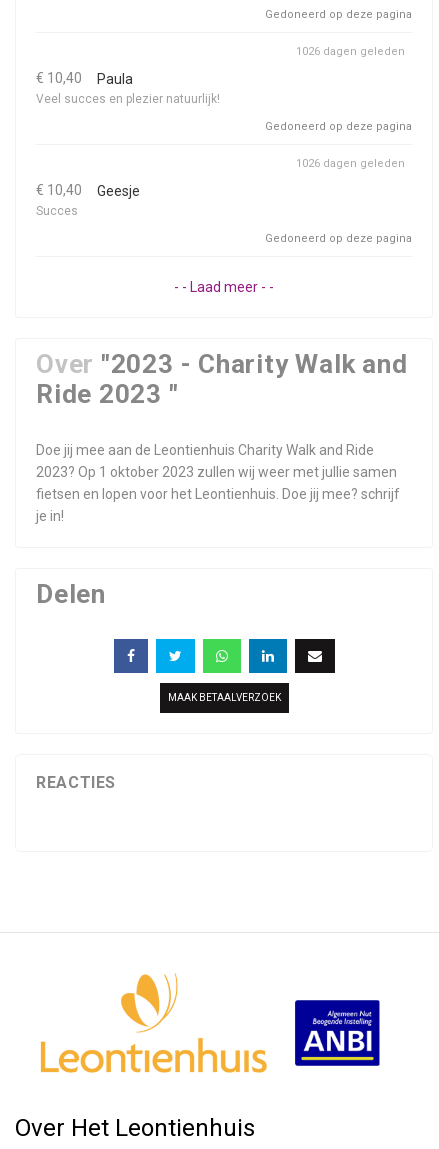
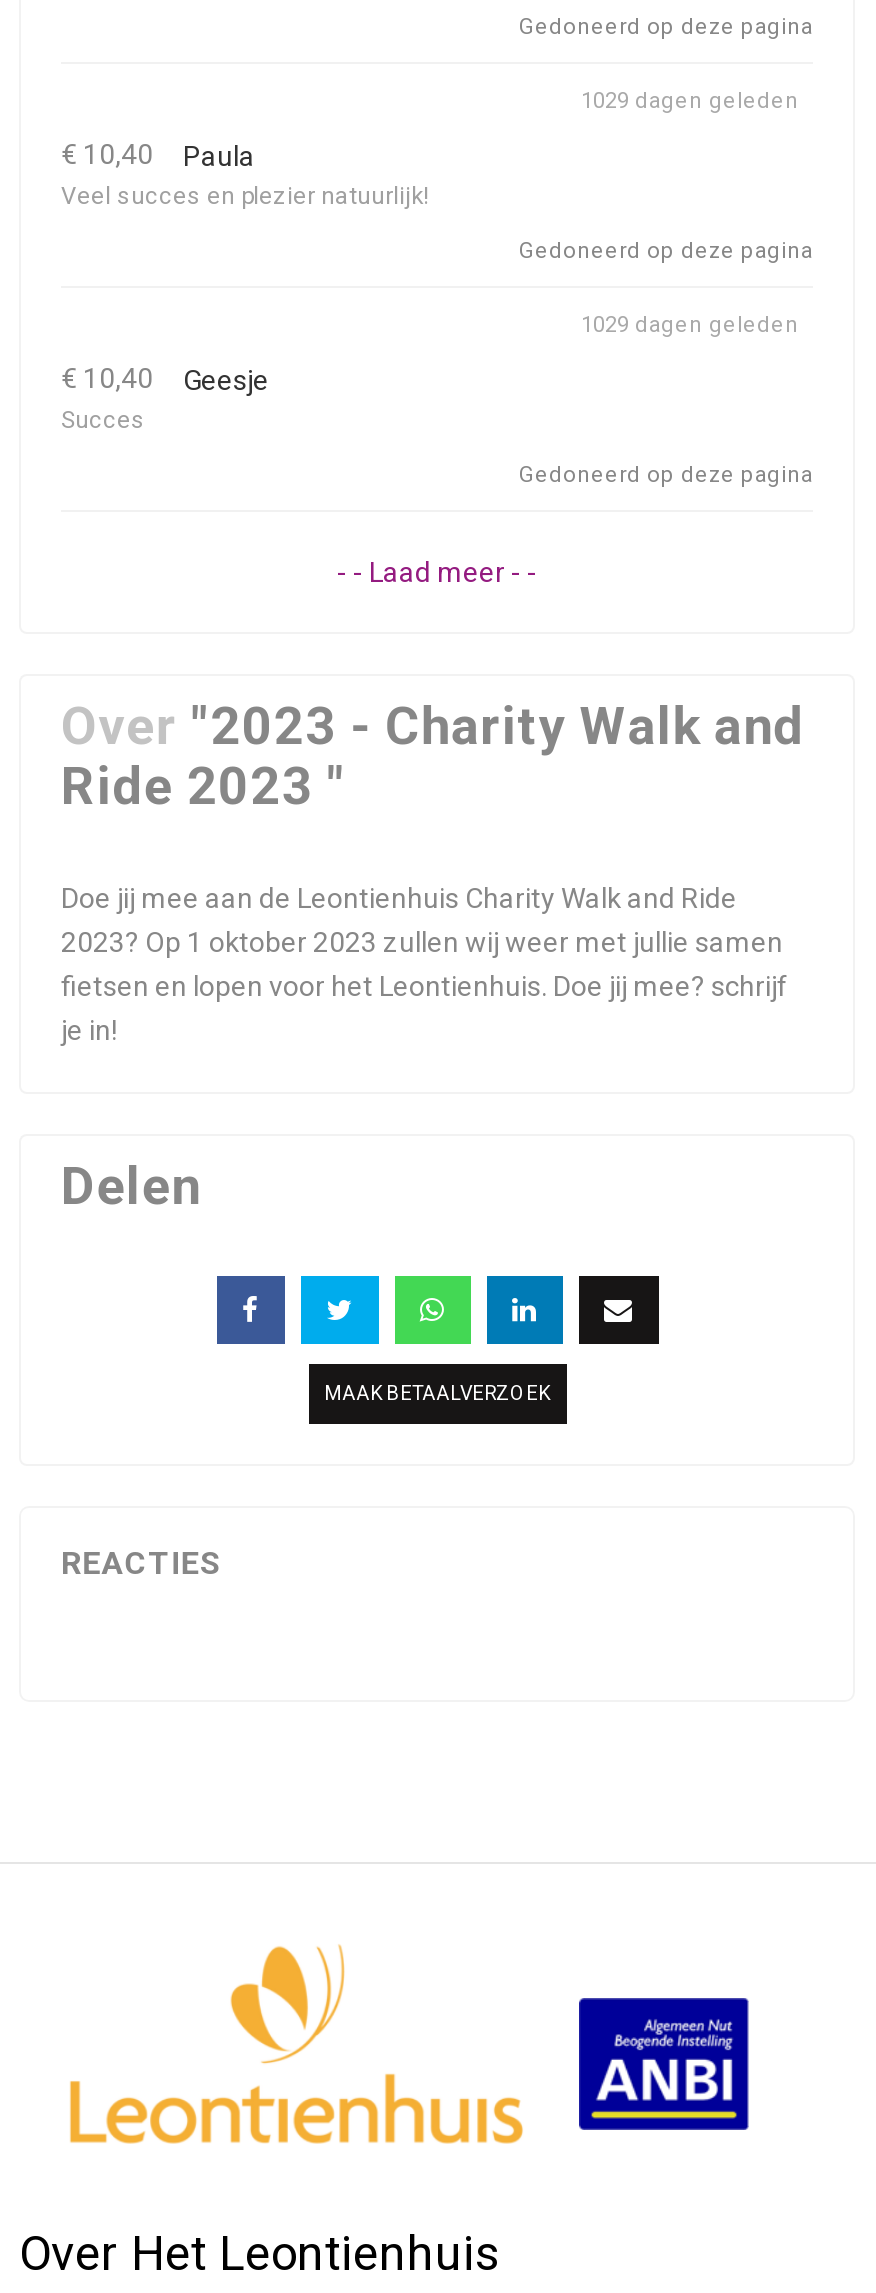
[296,45,405,58] 1026 dagen geleden -> [581,88,799,114] 1029 dagen geleden
[296,157,405,170] 1026 dagen geleden -> [581,312,799,338] 1029 dagen geleden

